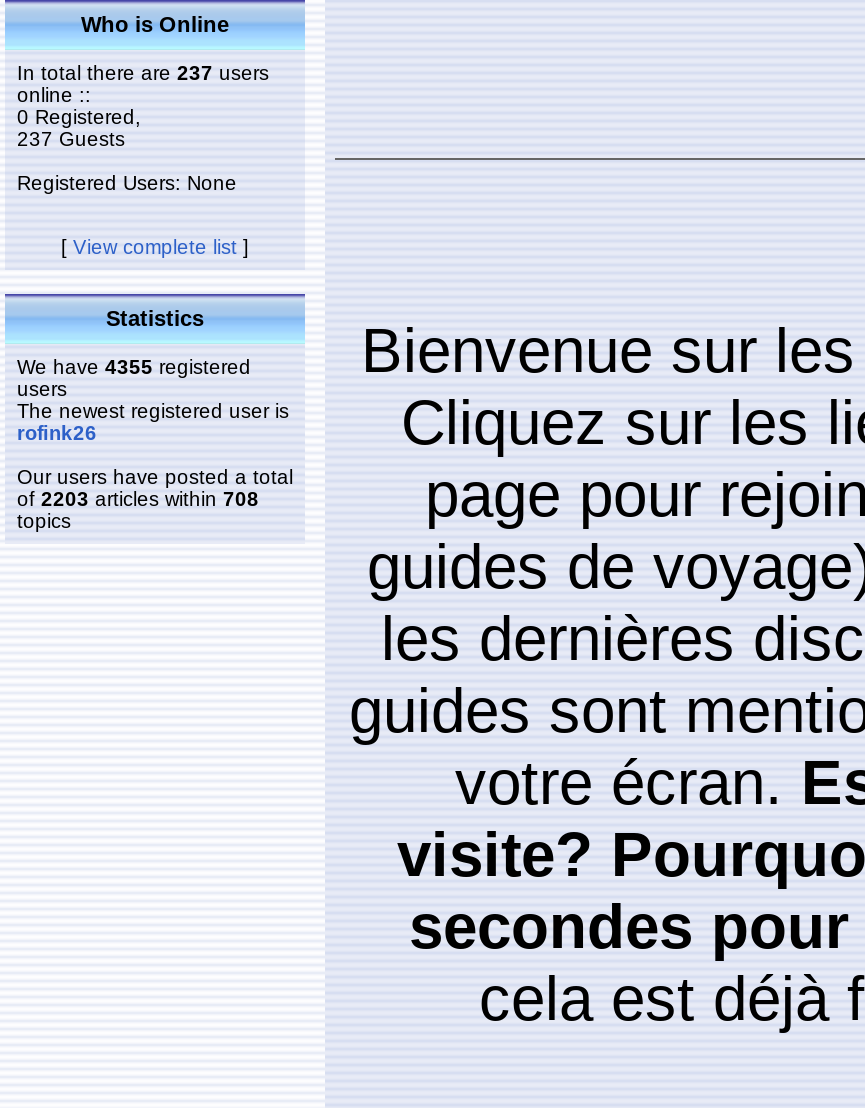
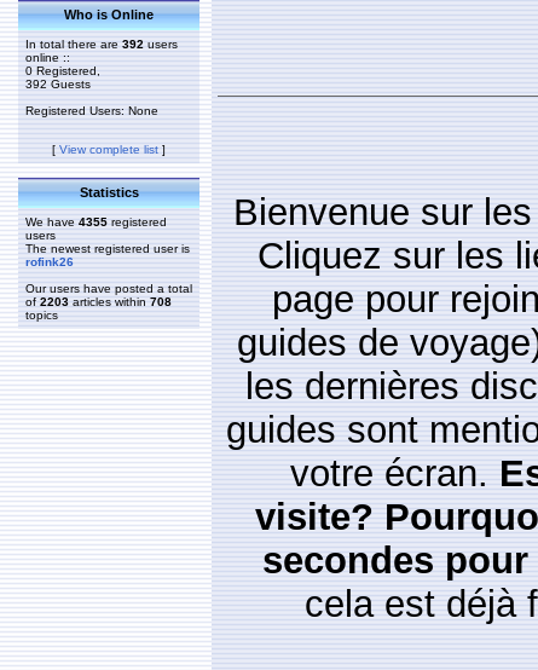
[17,62,269,84] In total there are 237 users -> [25,37,178,51] In total there are 392 users
[17,128,125,150] 237 Guests -> [25,77,91,91] 392 Guests

